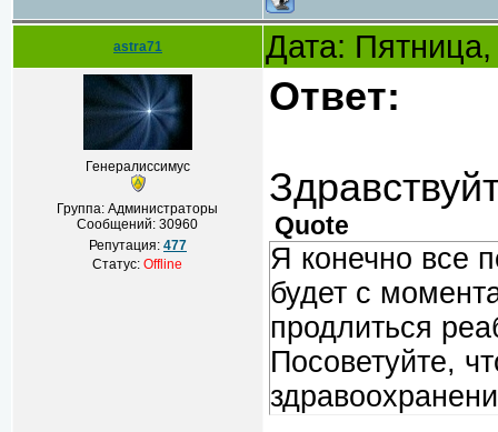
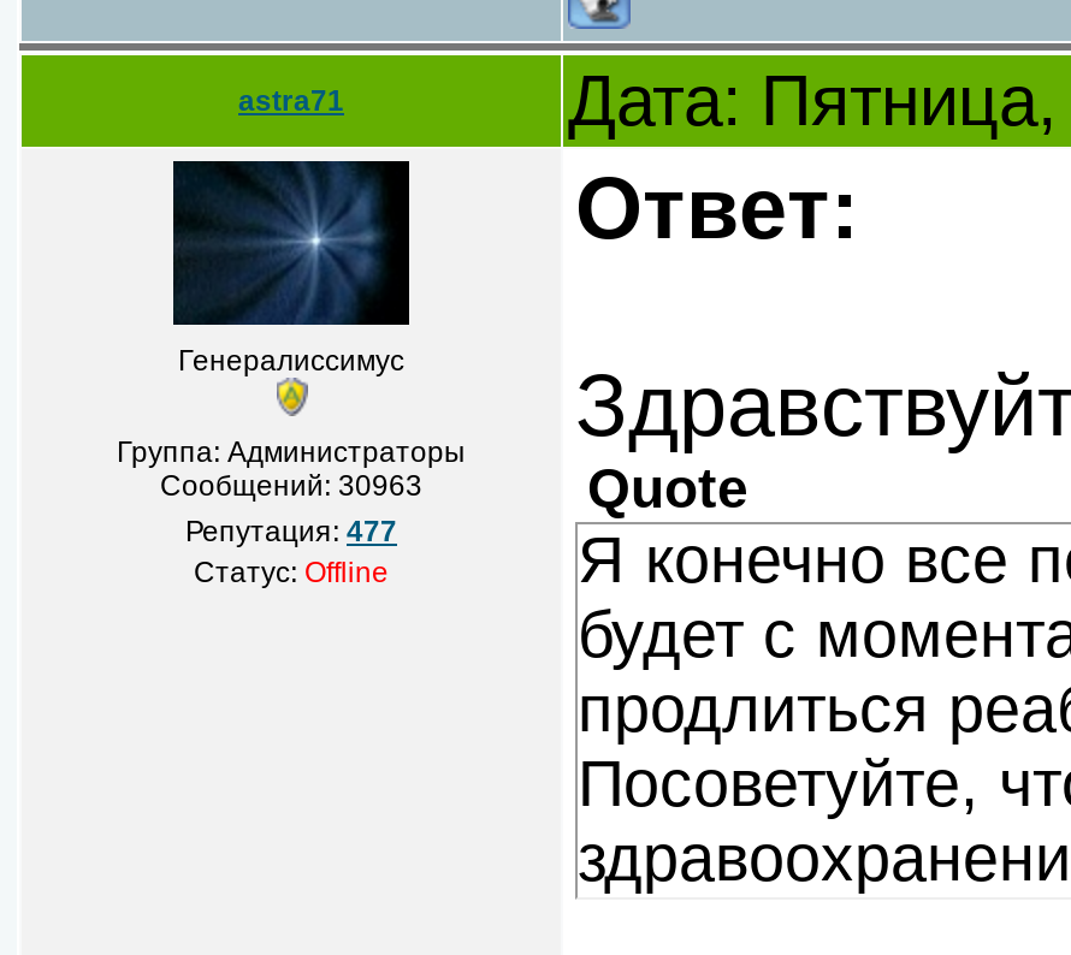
[77,217,198,232] Сообщений: 30960 -> [160,469,422,503] Сообщений: 30963

